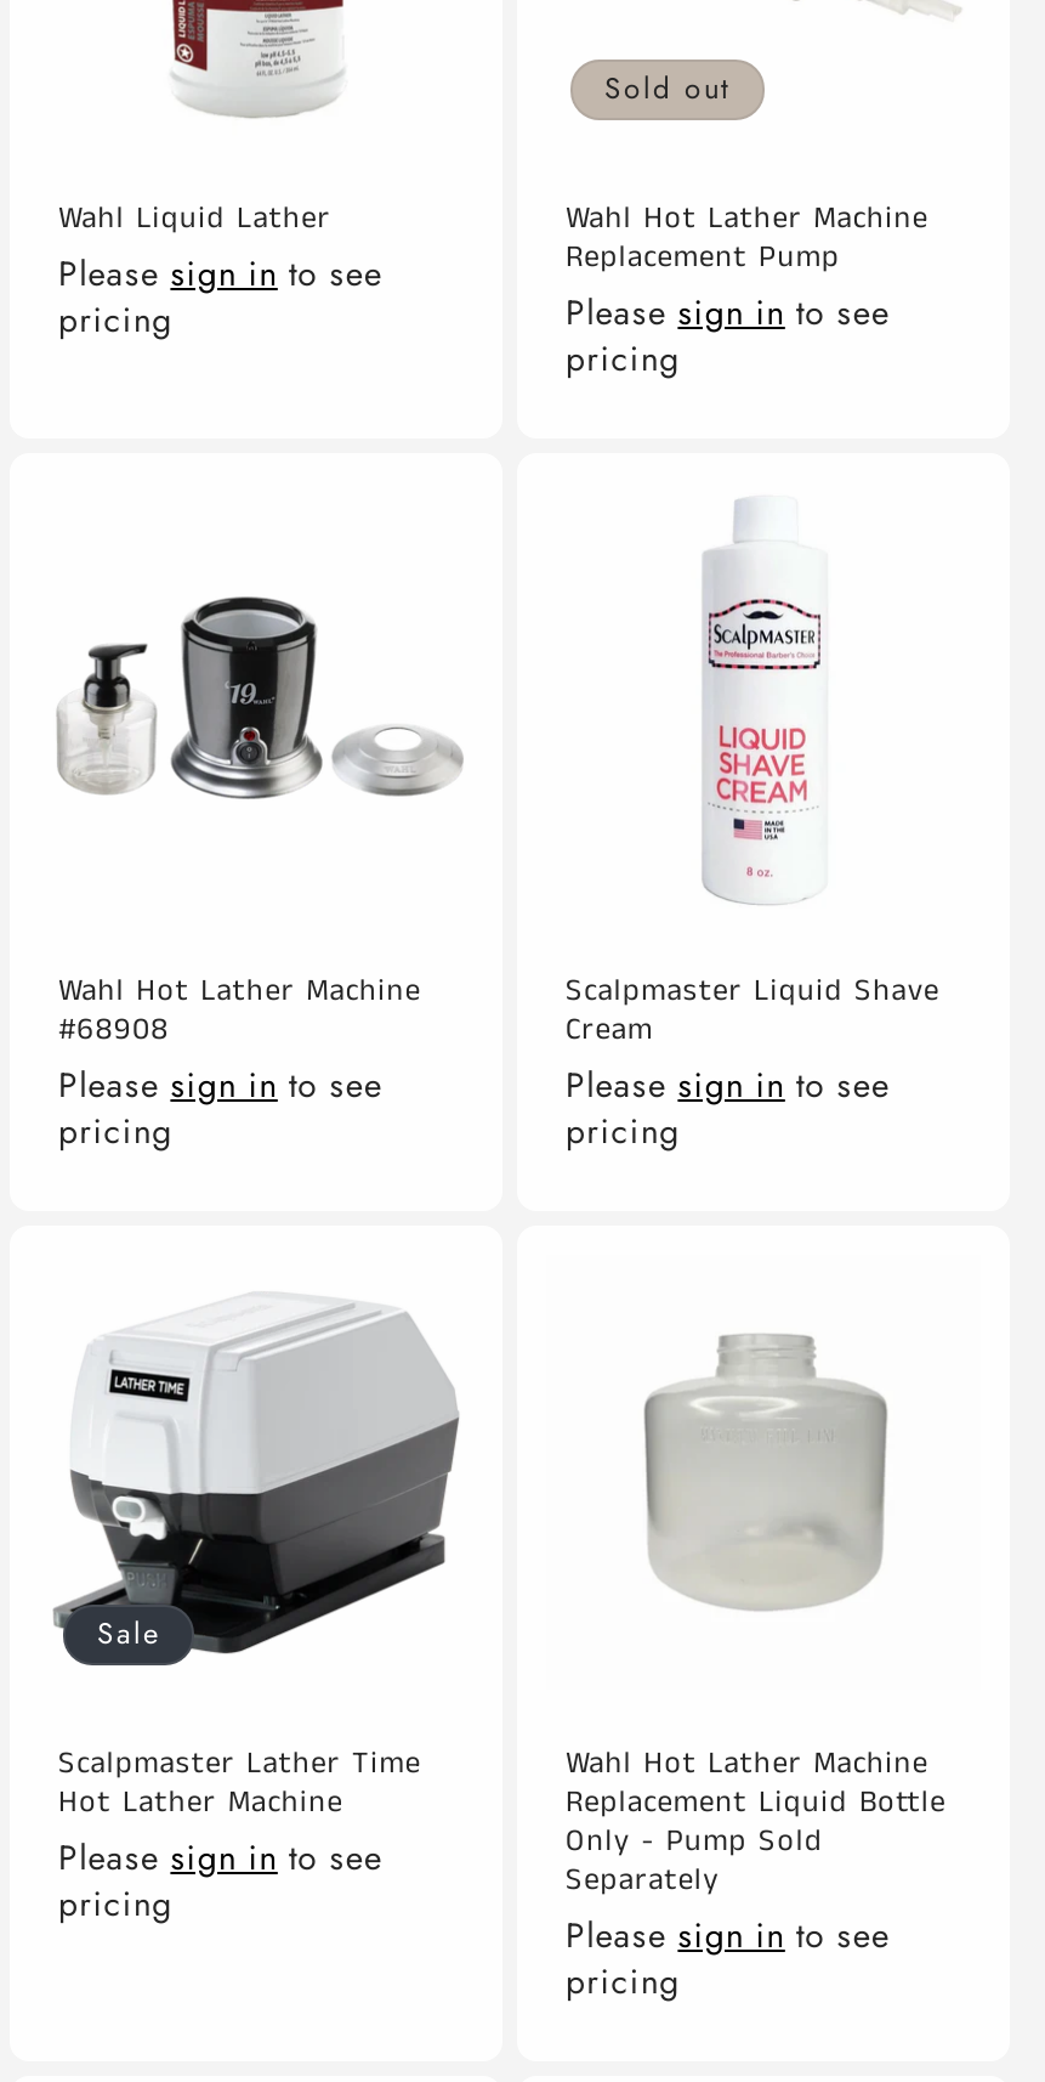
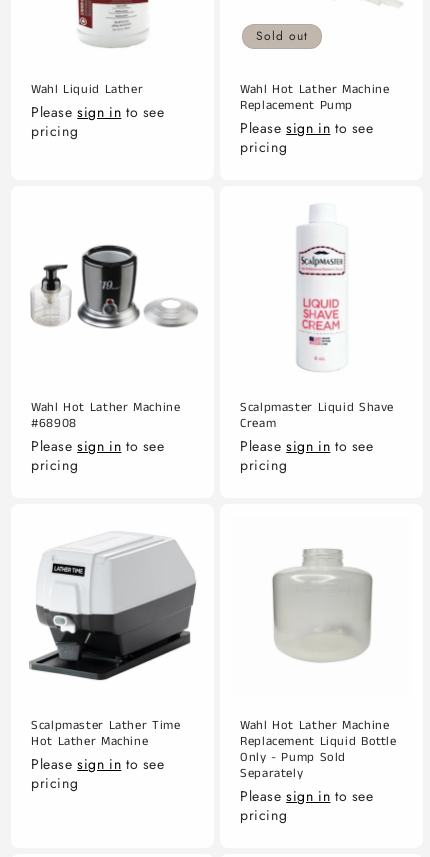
[97,1611,160,1654] Sale -> none

